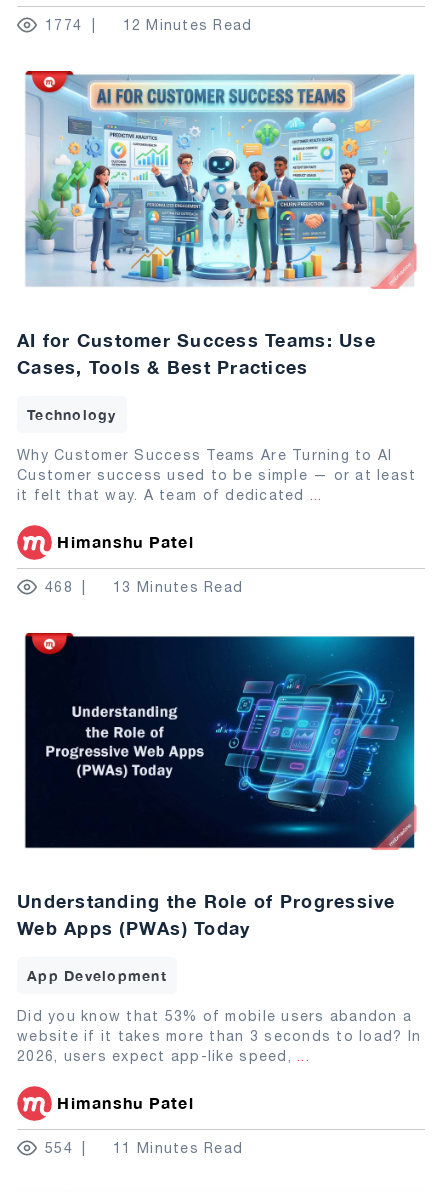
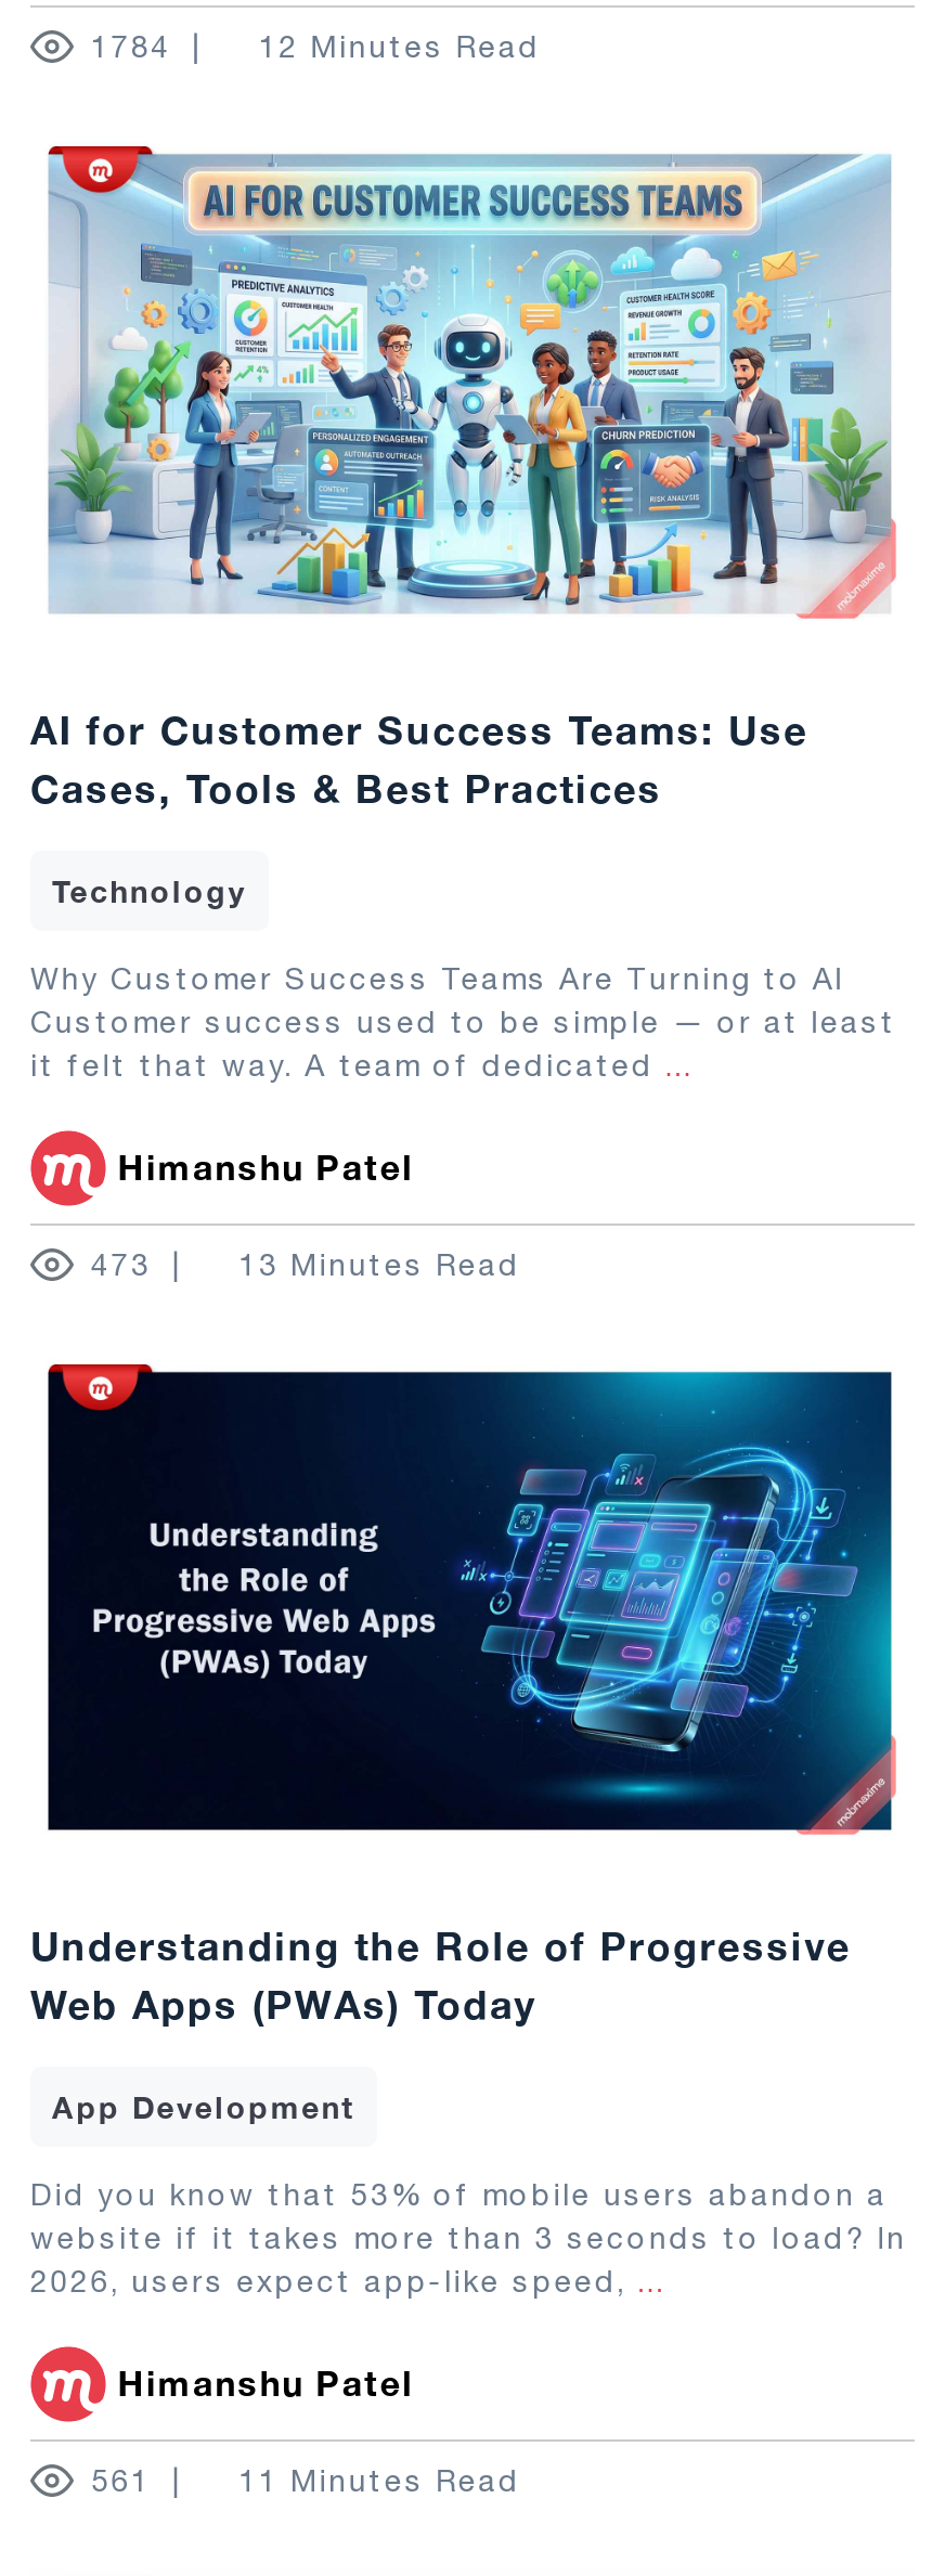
[45,17,82,33] 1774 -> [91,30,171,64] 1784
[45,579,73,595] 468 -> [91,1247,151,1281] 473
[45,1140,73,1156] 554 -> [91,2464,151,2498] 561

